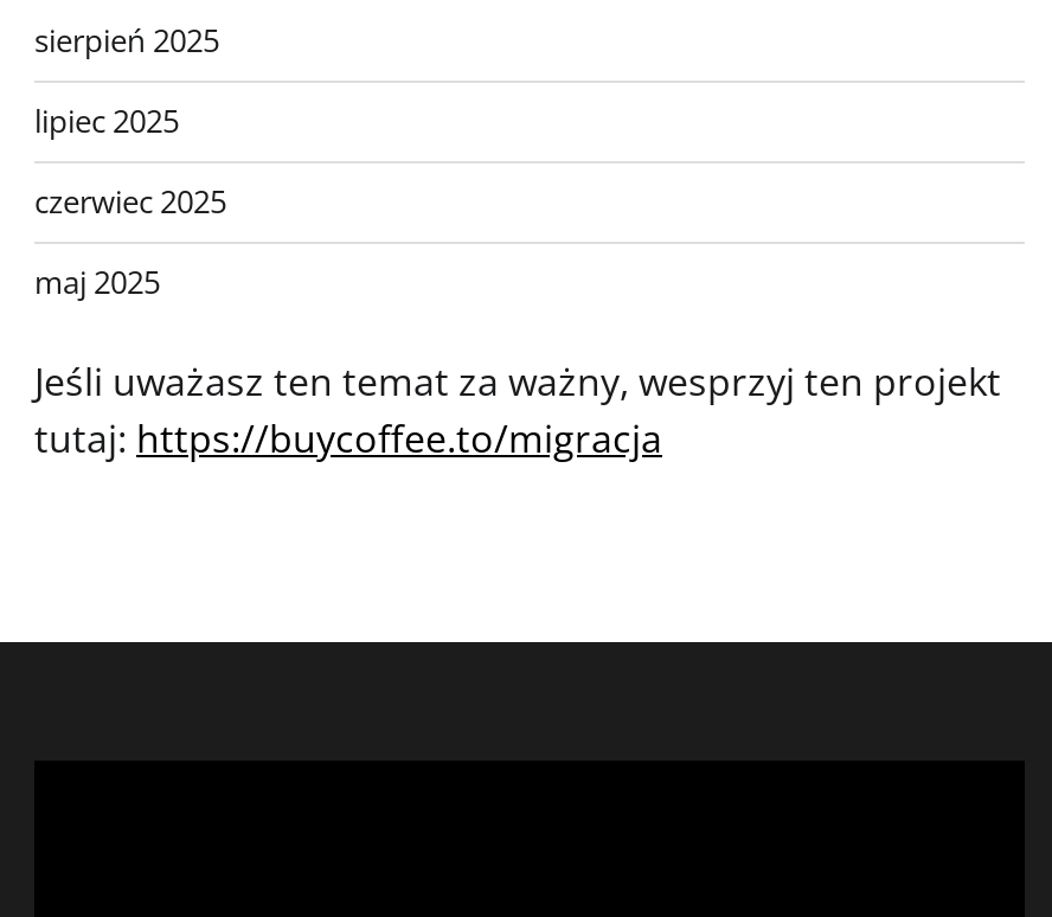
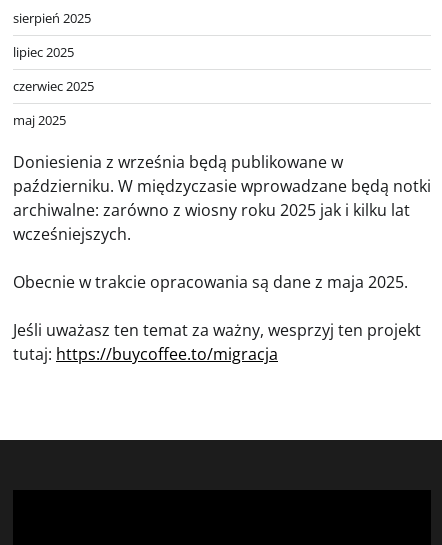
none -> [13,151,431,293] Doniesienia z września będą publikowane w | październiku. W międzyczasie wprowadzane będą notki | archiwalne: zarówno z wiosny roku 2025 jak i kilku lat | wcześniejszych. | Obecnie w trakcie opracowania są dane z maja 2025.

